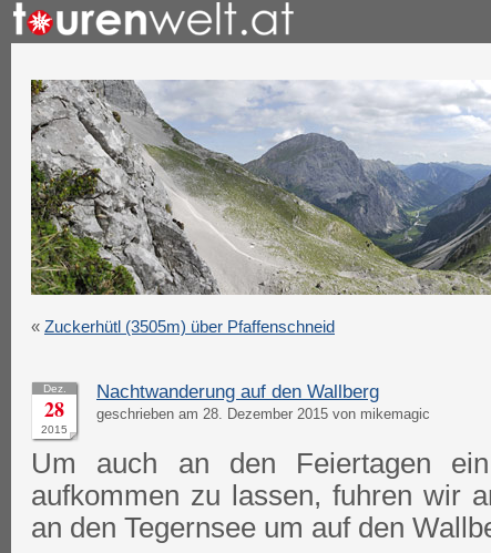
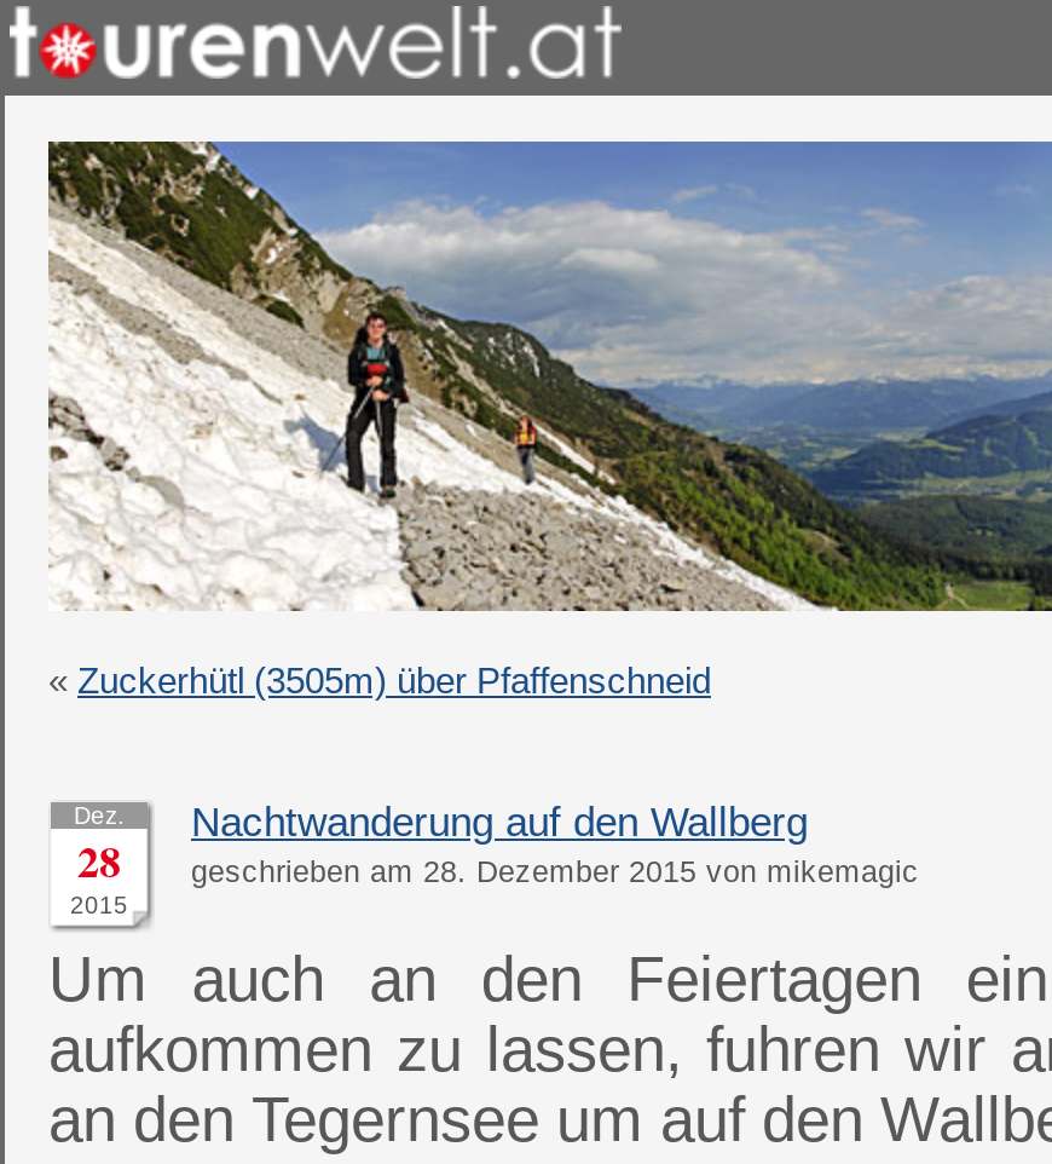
[30,79,488,296] [image] -> [48,139,1045,611] [image]

